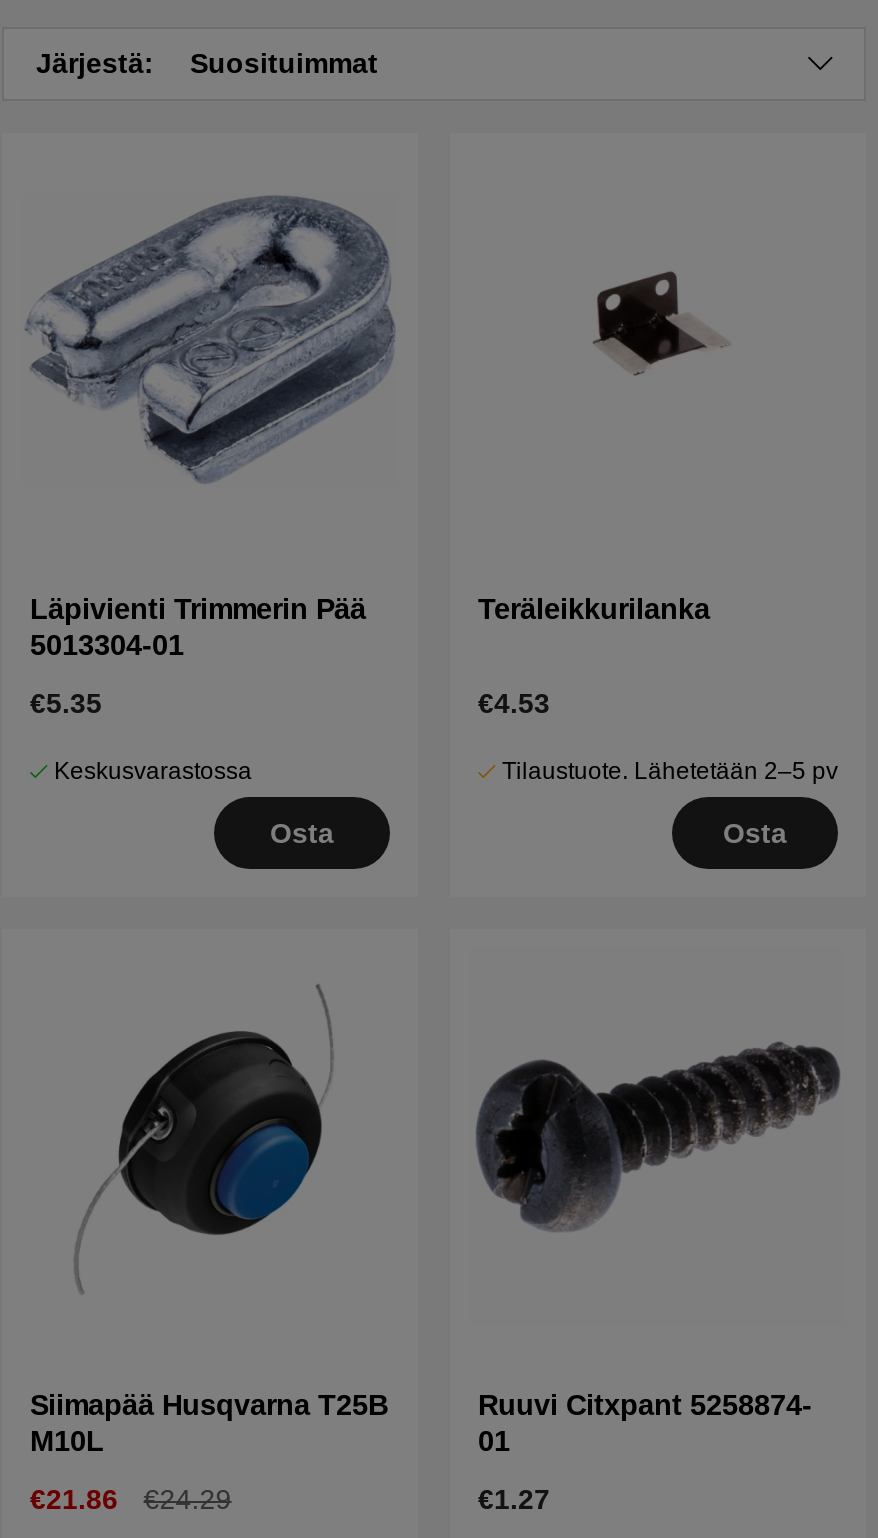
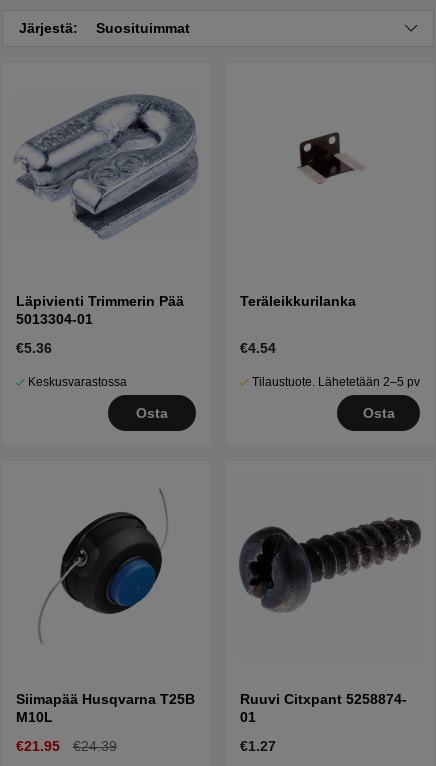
[30,687,102,719] €5.35 -> [16,340,52,356] €5.36
[478,687,550,719] €4.53 -> [240,340,276,356] €4.54
[30,1483,118,1515] €21.86 -> [16,738,60,754] €21.95
[144,1483,232,1515] €24.29 -> [73,738,117,754] €24.39

